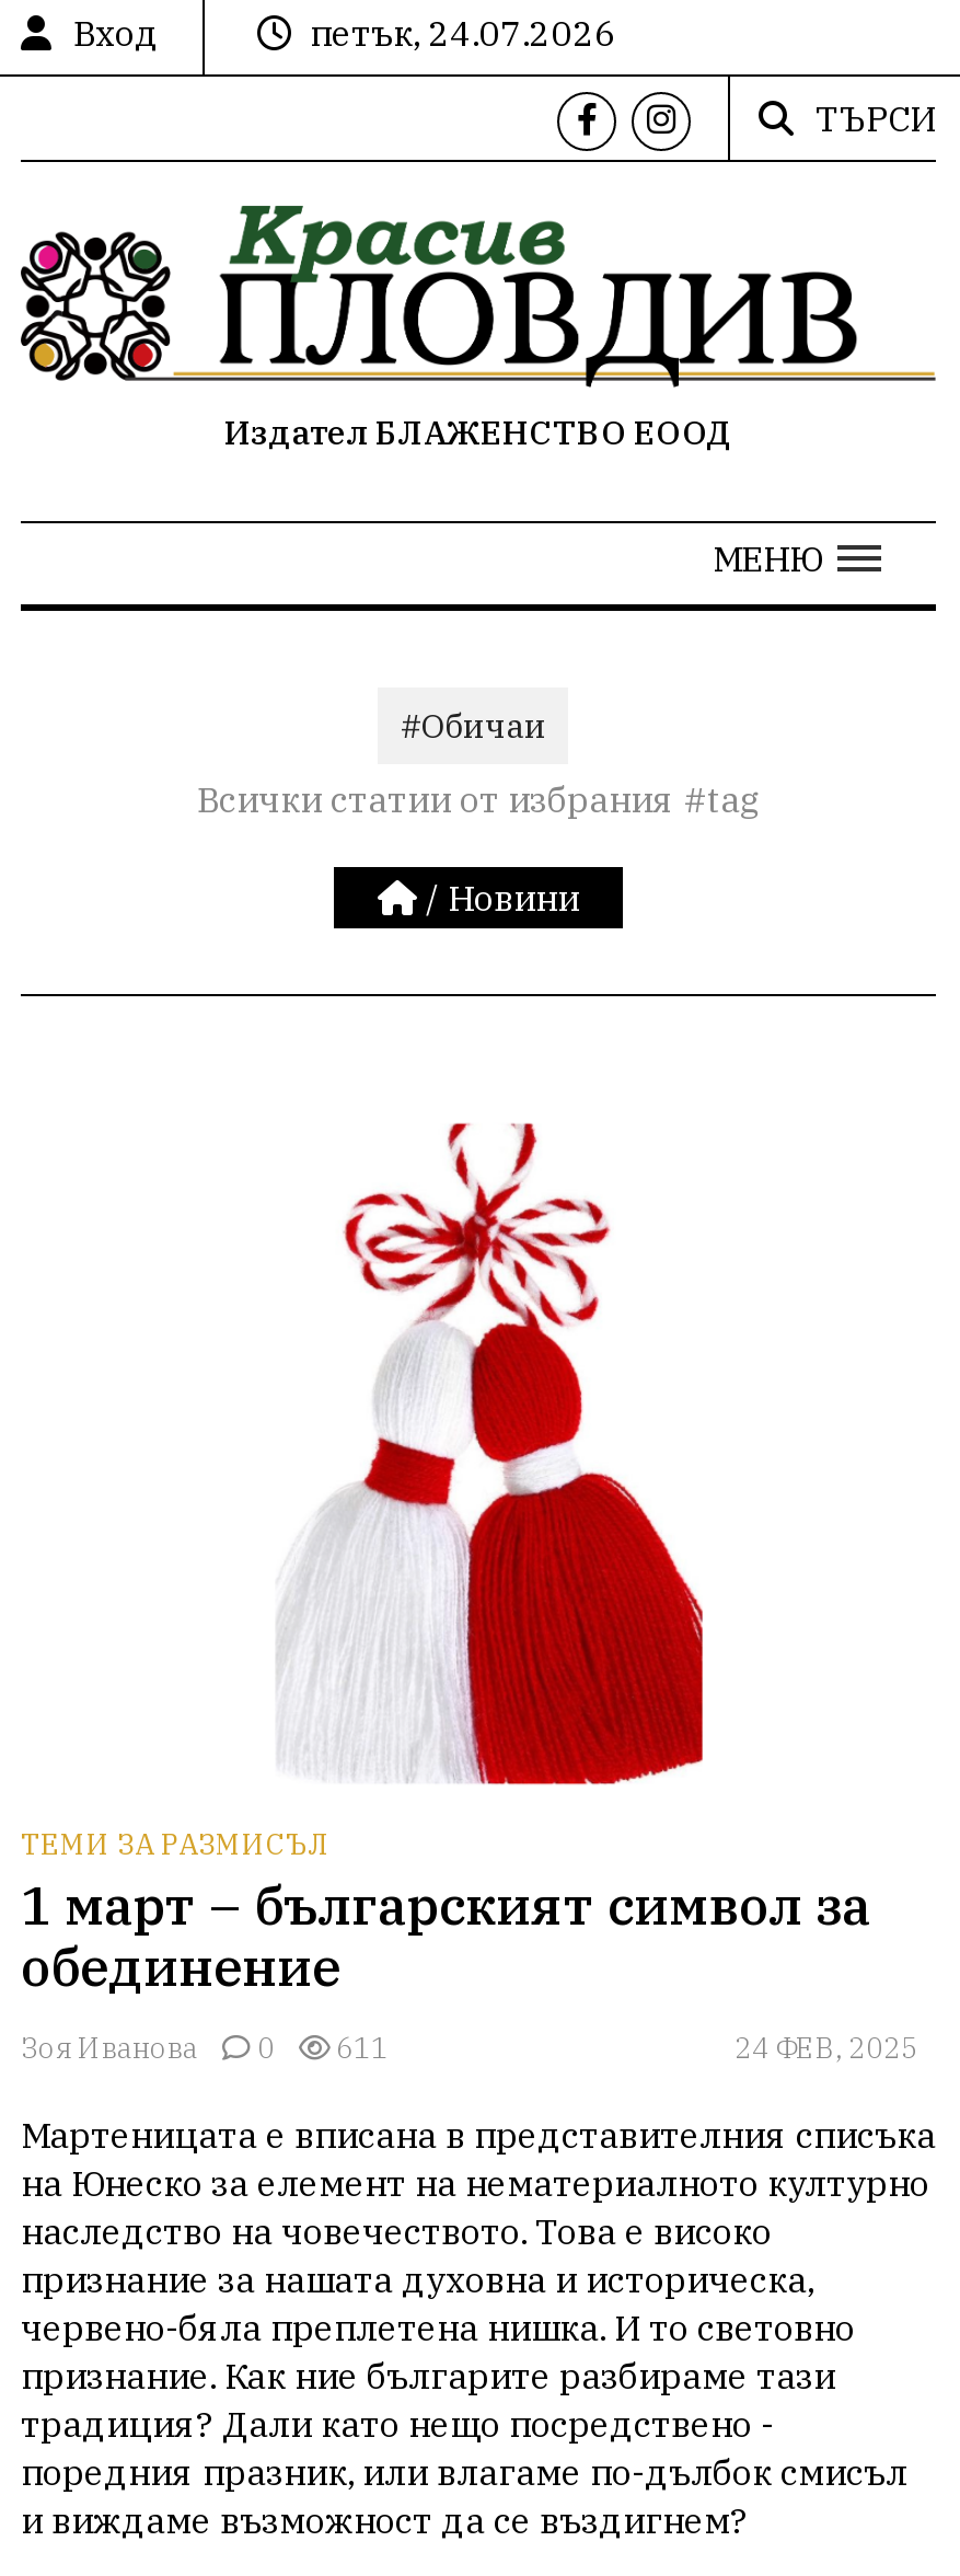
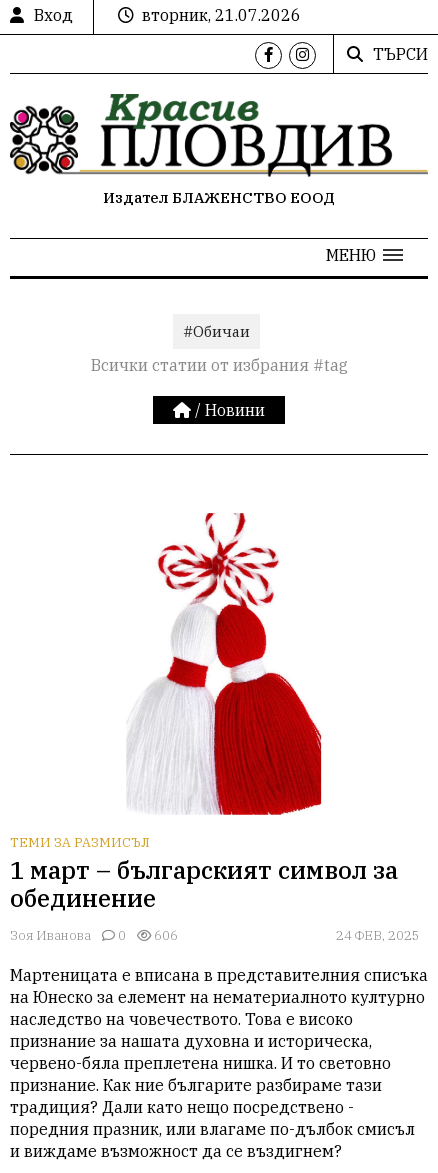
[310,11,616,55] петък, 24.07.2026 -> [142,5,301,25] вторник, 21.07.2026
[21,2029,389,2066] Зоя Иванова 0 611 -> [10,927,178,944] Зоя Иванова 0 606

